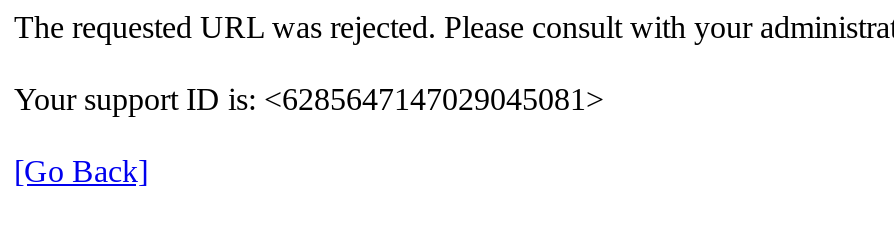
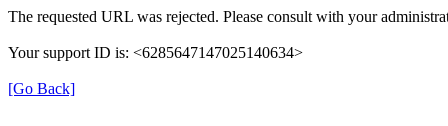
[14,82,604,116] Your support ID is: <6285647147029045081> -> [8,44,303,61] Your support ID is: <6285647147025140634>

